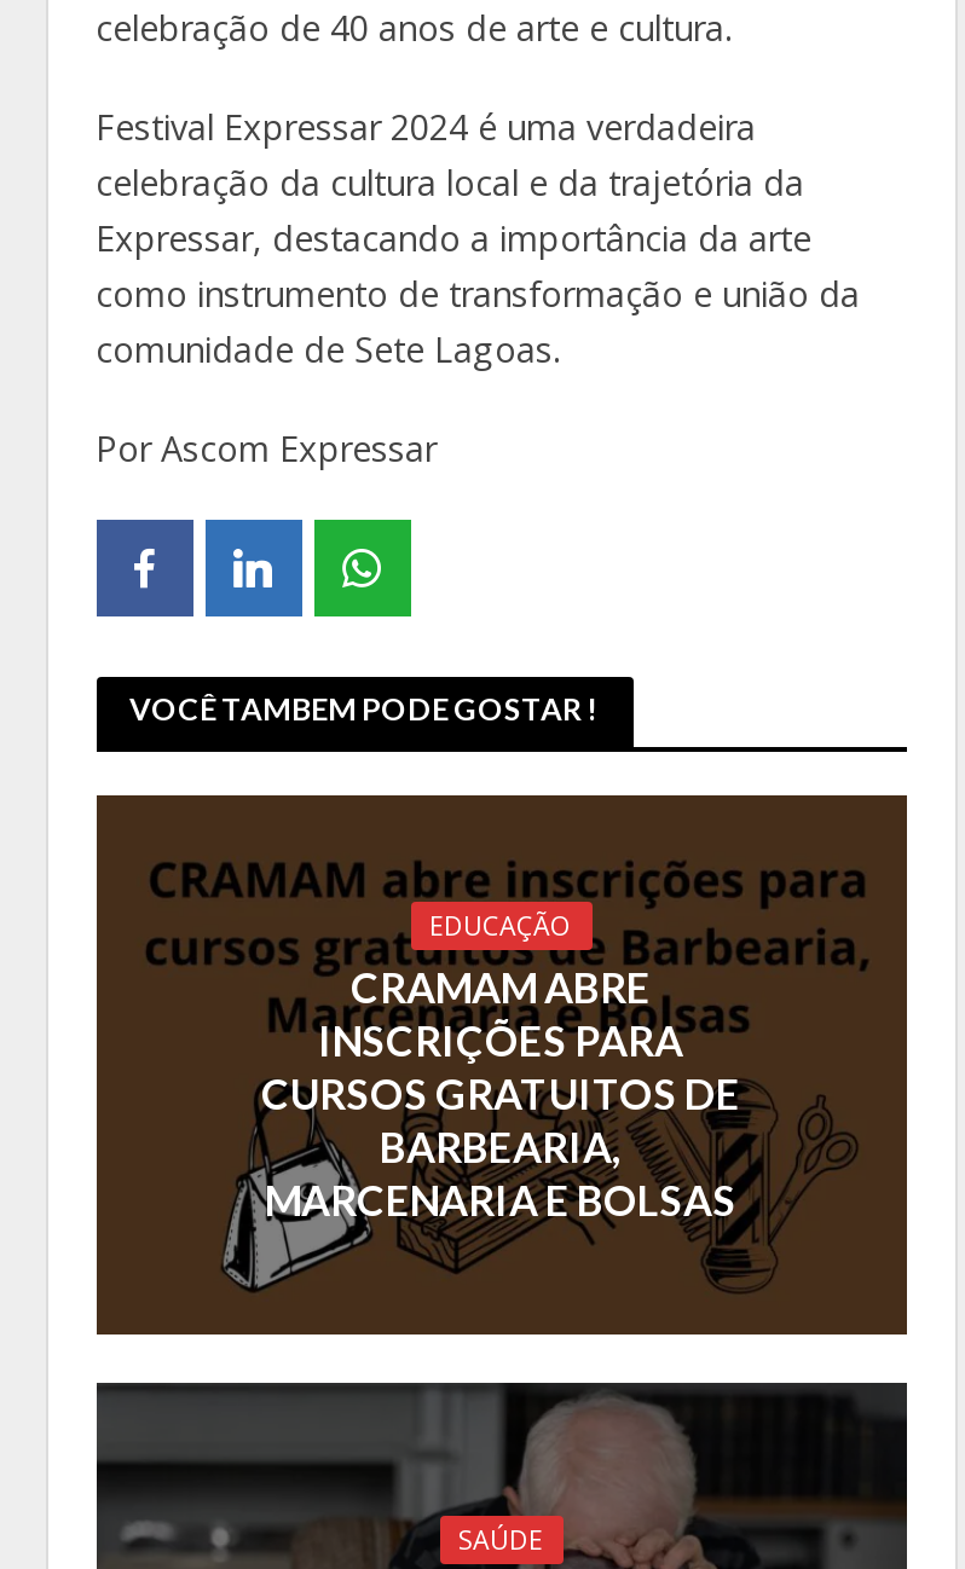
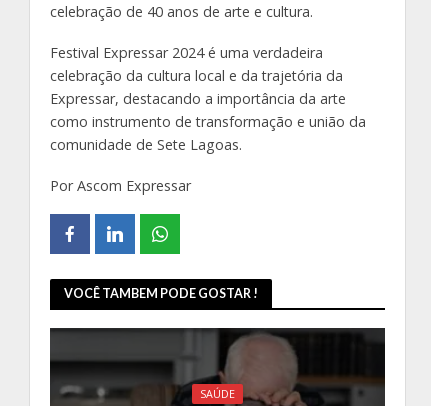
[97,795,907,1334] [image] | EDUCAÇÃO | CRAMAM ABRE | INSCRIÇÕES PARA | CURSOS GRATUITOS DE | BARBEARIA, | MARCENARIA E BOLSAS -> none

